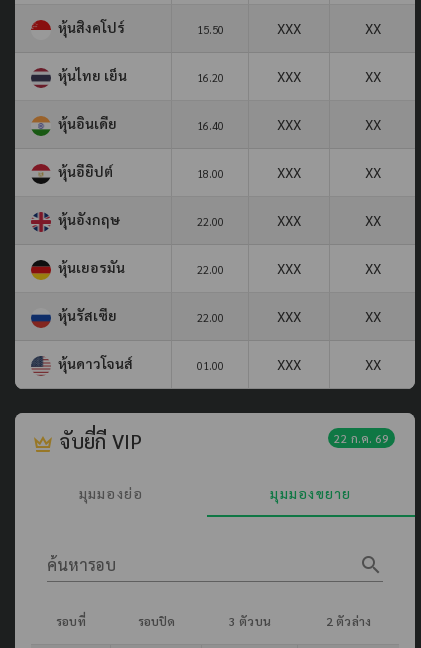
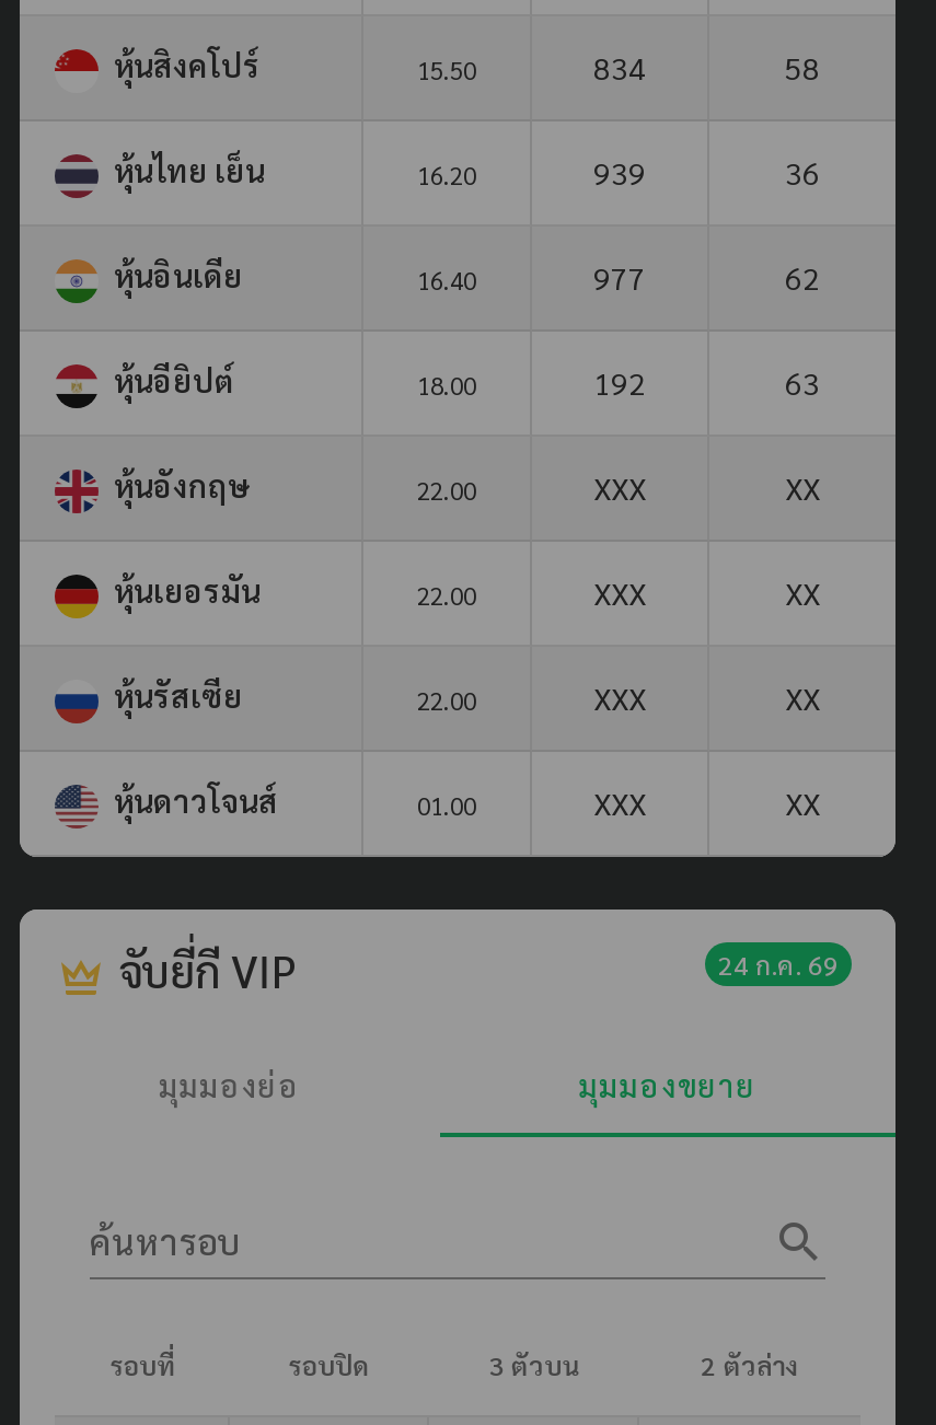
[277,19,380,37] XXX | XX -> [593,47,820,86] 834 | 58
[277,67,380,85] XXX | XX -> [593,152,820,191] 939 | 36
[277,115,380,133] XXX | XX -> [593,257,820,296] 977 | 62
[277,163,380,181] XXX | XX -> [593,362,820,401] 192 | 63
[334,430,389,446] 22 ก.ค. 69 -> [718,946,839,981] 24 ก.ค. 69

